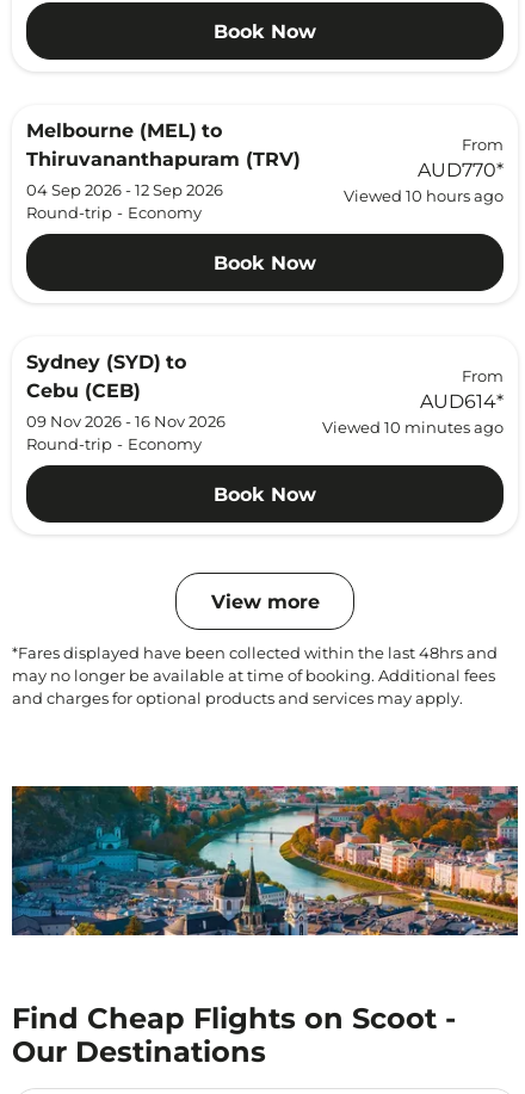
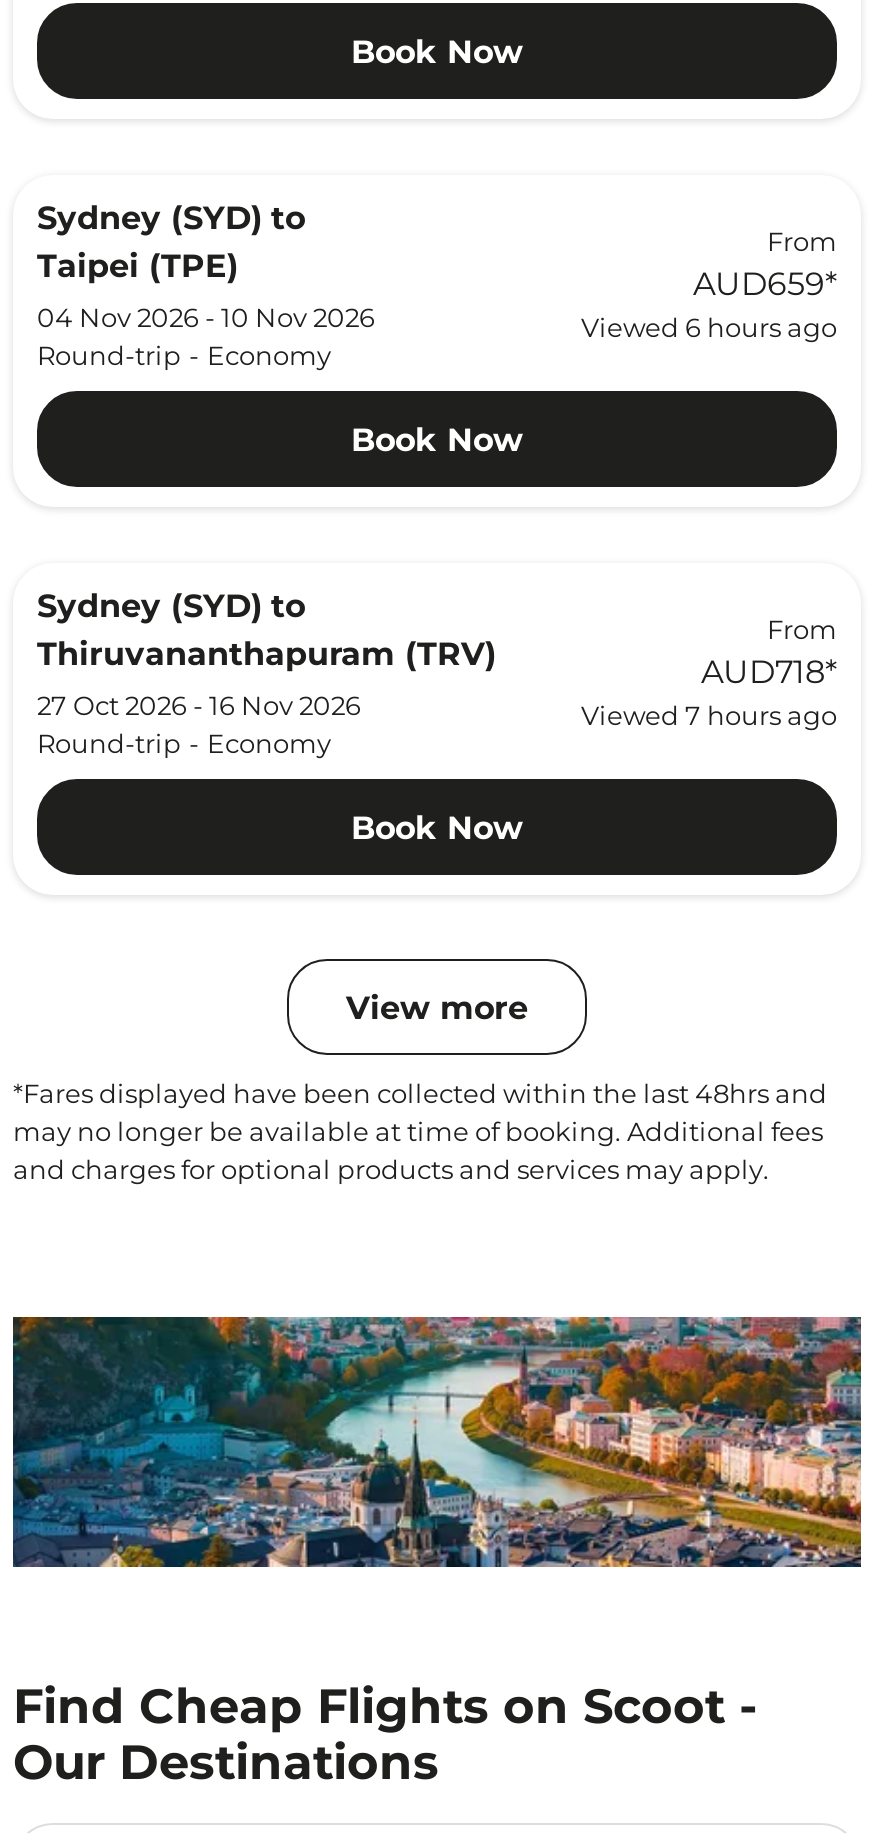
[26,119,223,199] Melbourne (MEL) to | 04 Sep 2026 - 12 Sep 2026 -> [37,199,375,333] Sydney (SYD) to | Taipei (TPE) | 04 Nov 2026 - 10 Nov 2026
moved [26,148,301,171] -> [37,635,497,673]: Thiruvananthapuram (TRV)
[344,159,504,205] AUD770* | Viewed 10 hours ago -> [581,265,837,343] AUD659* | Viewed 6 hours ago
[26,379,226,431] Cebu (CEB) | 09 Nov 2026 - 16 Nov 2026 -> [37,689,361,721] 27 Oct 2026 - 16 Nov 2026
[322,390,504,437] AUD614* | Viewed 10 minutes ago -> [581,653,837,731] AUD718* | Viewed 7 hours ago

